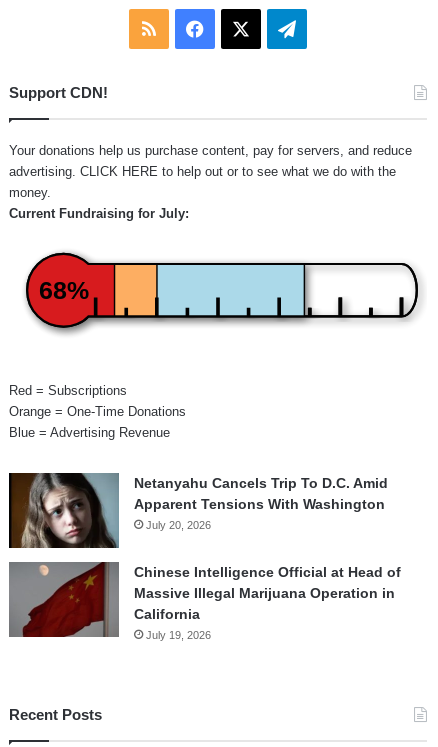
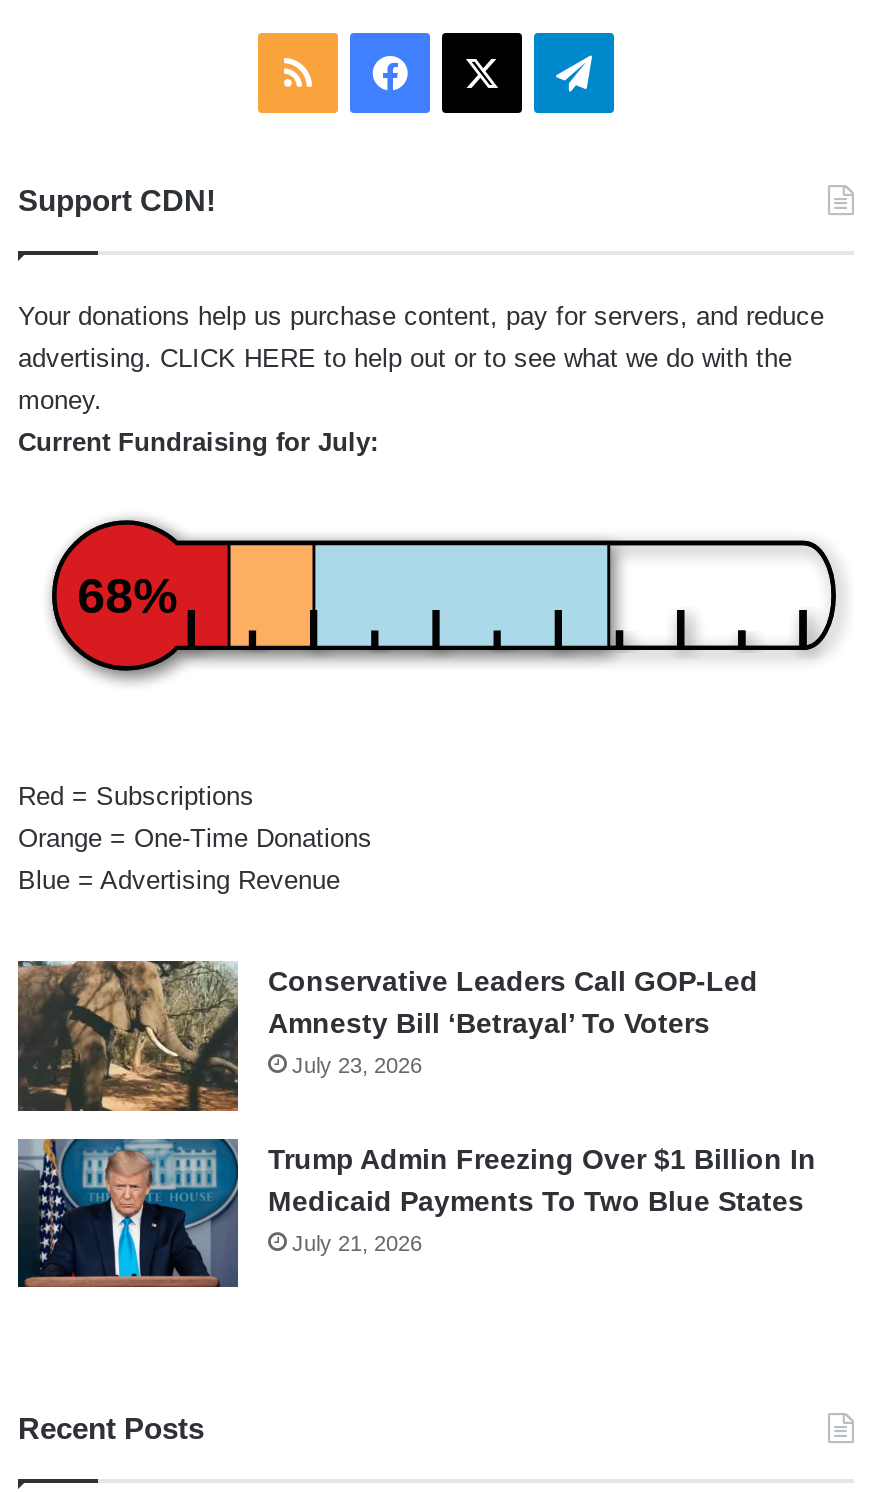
[9,472,388,549] [image] | Netanyahu Cancels Trip To D.C. Amid | Apparent Tensions With Washington | July 20, 2026 -> [16,959,758,1113] [image] | Conservative Leaders Call GOP-Led | Amnesty Bill ‘Betrayal’ To Voters | July 23, 2026
[9,561,401,641] [image] | Chinese Intelligence Official at Head of | Massive Illegal Marijuana Operation in | California | July 19, 2026 -> [16,1137,816,1289] [image] | Trump Admin Freezing Over $1 Billion In | Medicaid Payments To Two Blue States | July 21, 2026

